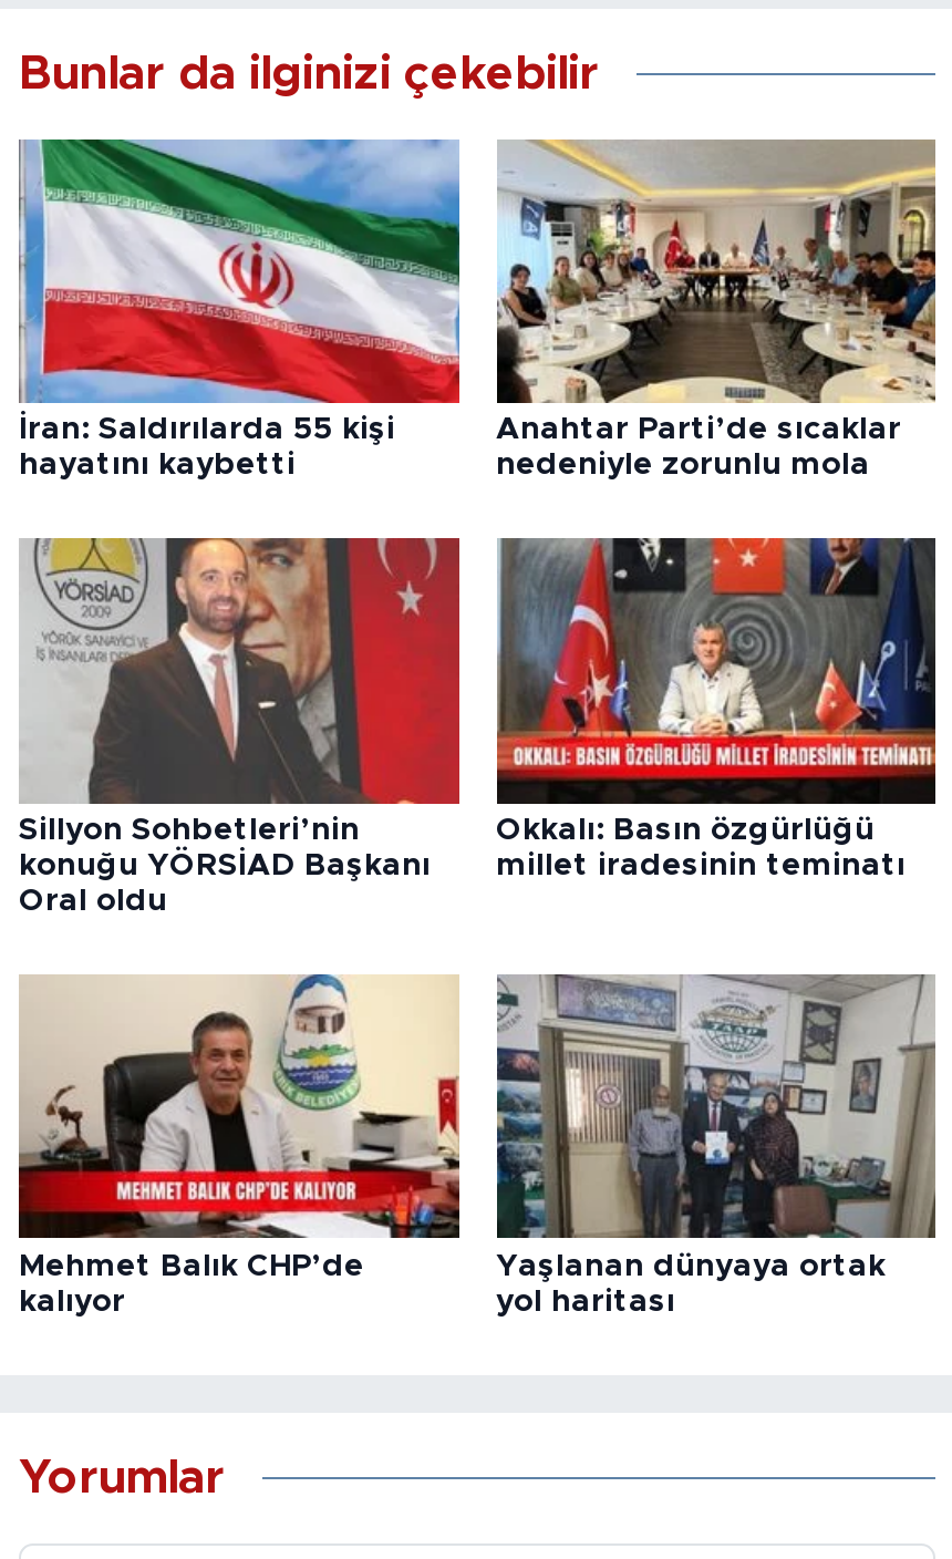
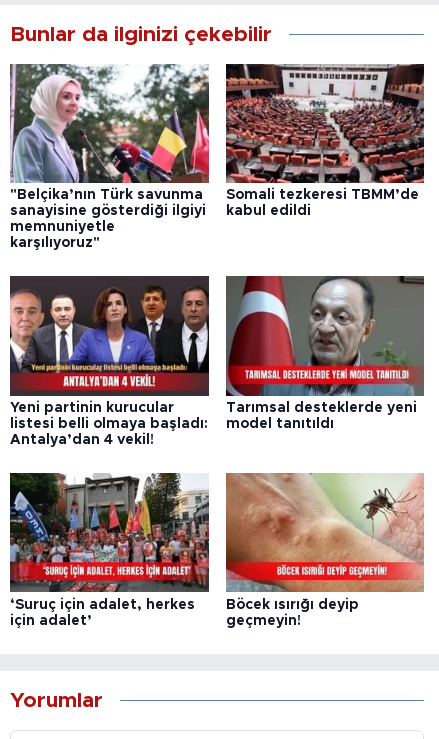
[19,137,462,481] [image] | İran: Saldırılarda 55 kişi | hayatını kaybetti -> [10,64,210,250] [image] | "Belçika’nın Türk savunma | sanayisine gösterdiği ilgiyi | memnuniyetle | karşılıyoruz"
[496,140,938,481] [image] | Anahtar Parti’de sıcaklar | nedeniyle zorunlu mola -> [225,63,425,218] [image] | Somali tezkeresi TBMM’de | kabul edildi
[19,536,462,916] [image] | Sillyon Sohbetleri’nin | konuğu YÖRSİAD Başkanı | Oral oldu -> [9,275,210,447] [image] | Yeni partinin kurucular | listesi belli olmaya başladı: | Antalya’dan 4 vekil!
[496,536,935,881] [image] | Okkalı: Basın özgürlüğü | millet iradesinin teminatı -> [225,275,424,431] [image] | Tarımsal desteklerde yeni | model tanıtıldı
[19,974,459,1317] [image] | Mehmet Balık CHP’de | kalıyor -> [9,472,210,628] [image] | ‘Suruç için adalet, herkes | için adalet’
[495,974,935,1317] [image] | Yaşlanan dünyaya ortak | yol haritası -> [225,473,424,628] [image] | Böcek ısırığı deyip | geçmeyin!

